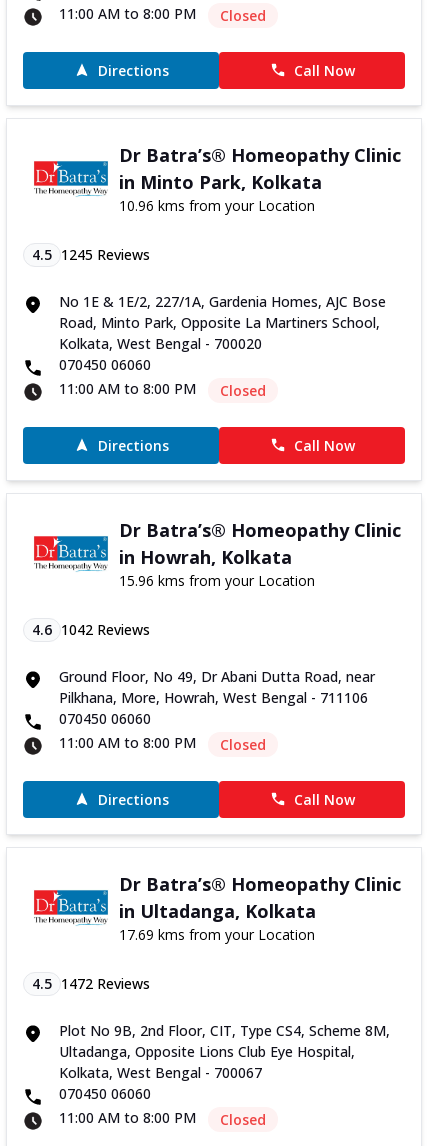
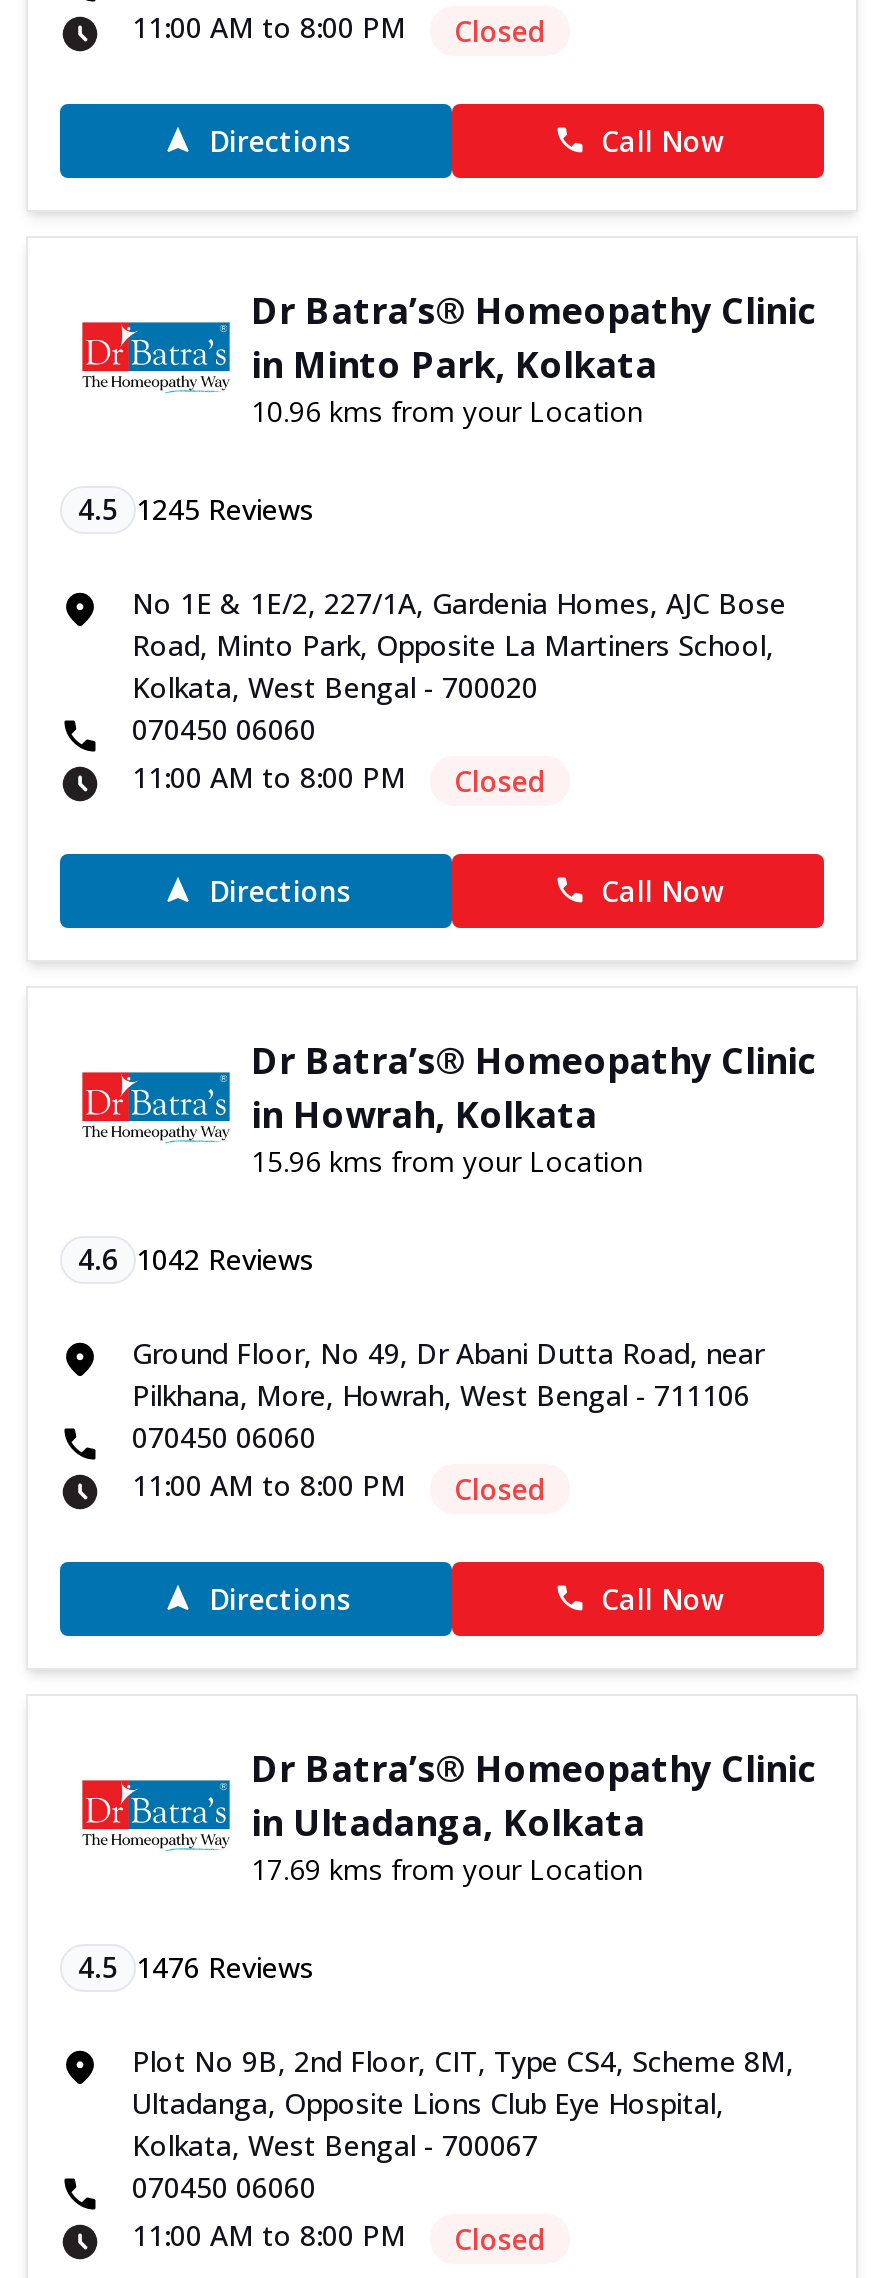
[32,974,150,993] 4.5 1472 Reviews -> [78,1947,314,1985] 4.5 1476 Reviews

